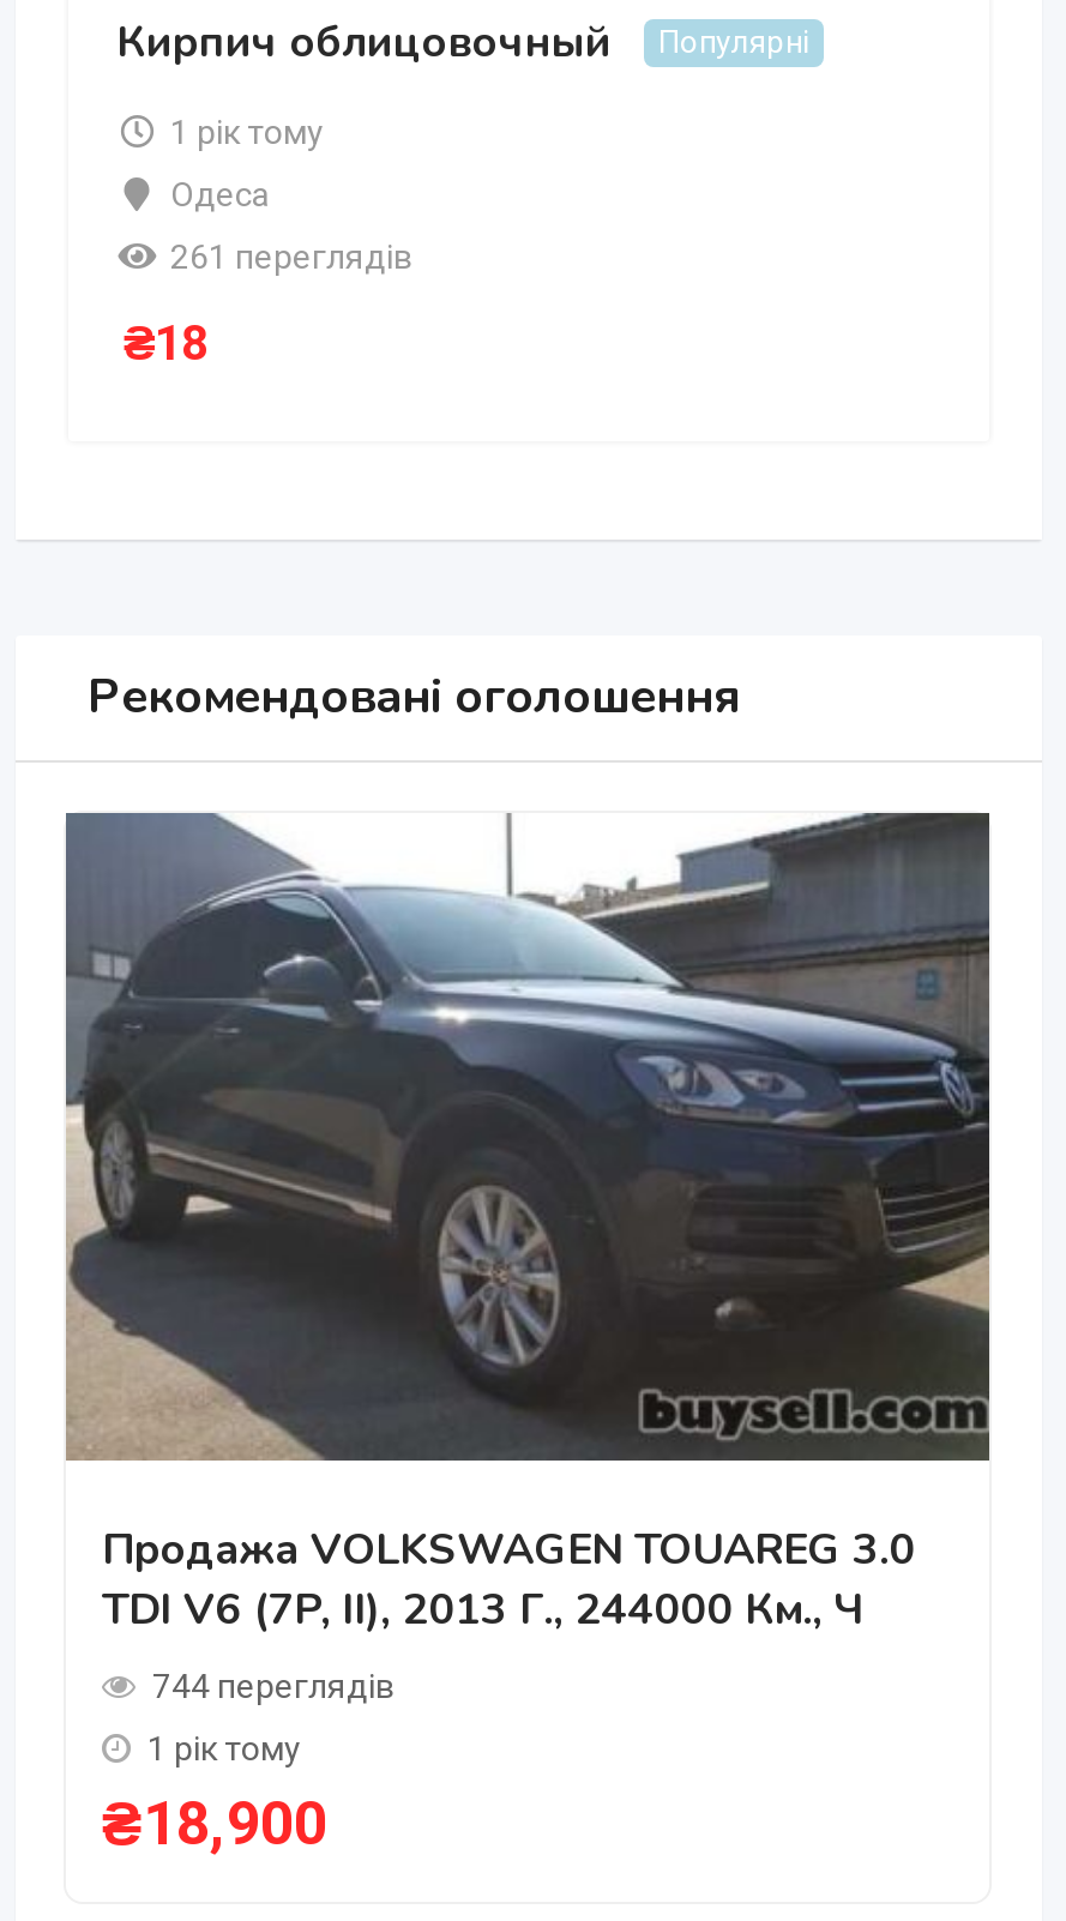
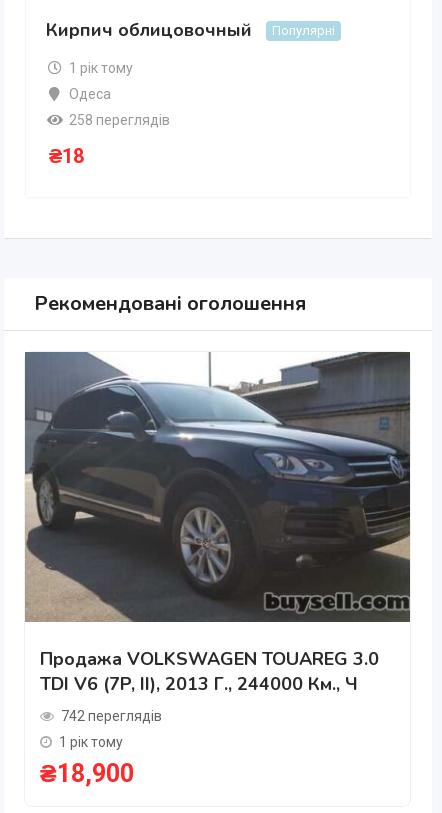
[170,237,412,275] 261 переглядів -> [68,112,169,128] 258 переглядів
[152,1666,395,1704] 744 переглядів -> [61,707,162,723] 742 переглядів

